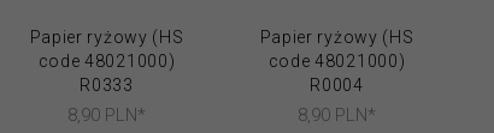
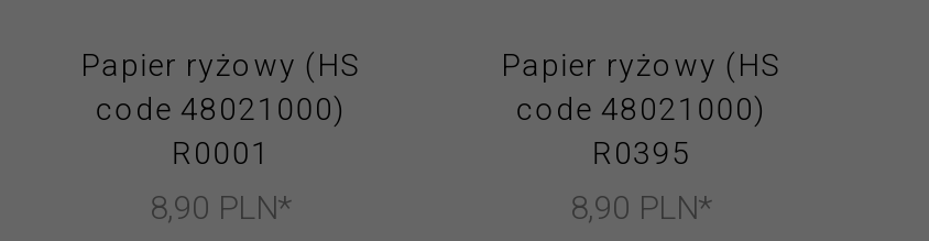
[80,76,134,95] R0333 -> [172,136,270,171] R0001
[310,76,364,95] R0004 -> [593,136,691,171] R0395

